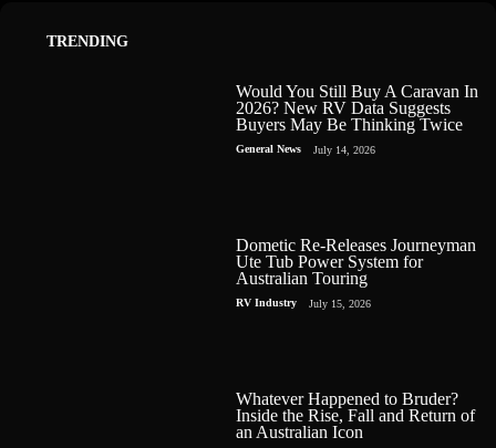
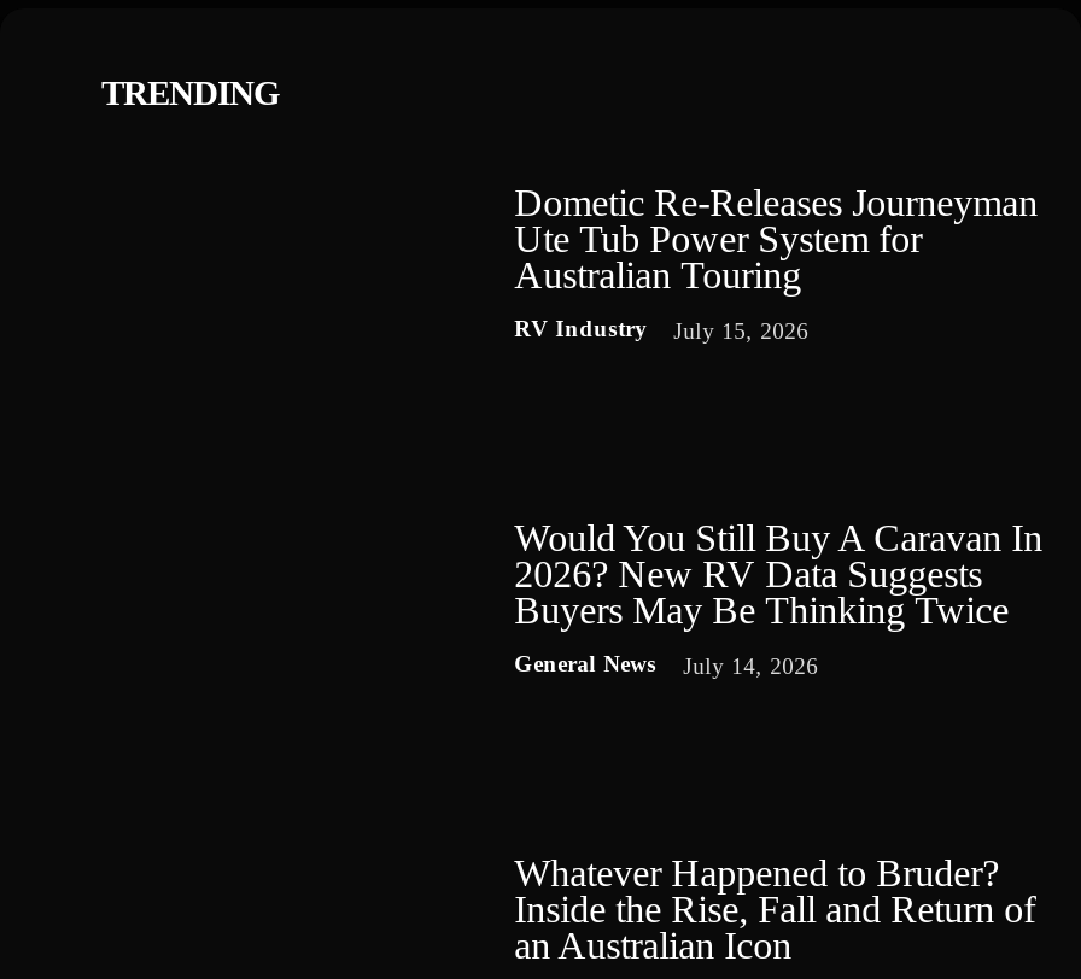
moved [236,82,478,156] -> [514,518,1043,680]: Would You Still Buy A Caravan In | 2026? New RV Data Suggests | Buyers May Be Thinking Twice | General News | July 14, 2026
moved [236,236,476,310] -> [514,182,1038,344]: Dometic Re-Releases Journeyman | Ute Tub Power System for | Australian Touring | RV Industry | July 15, 2026

